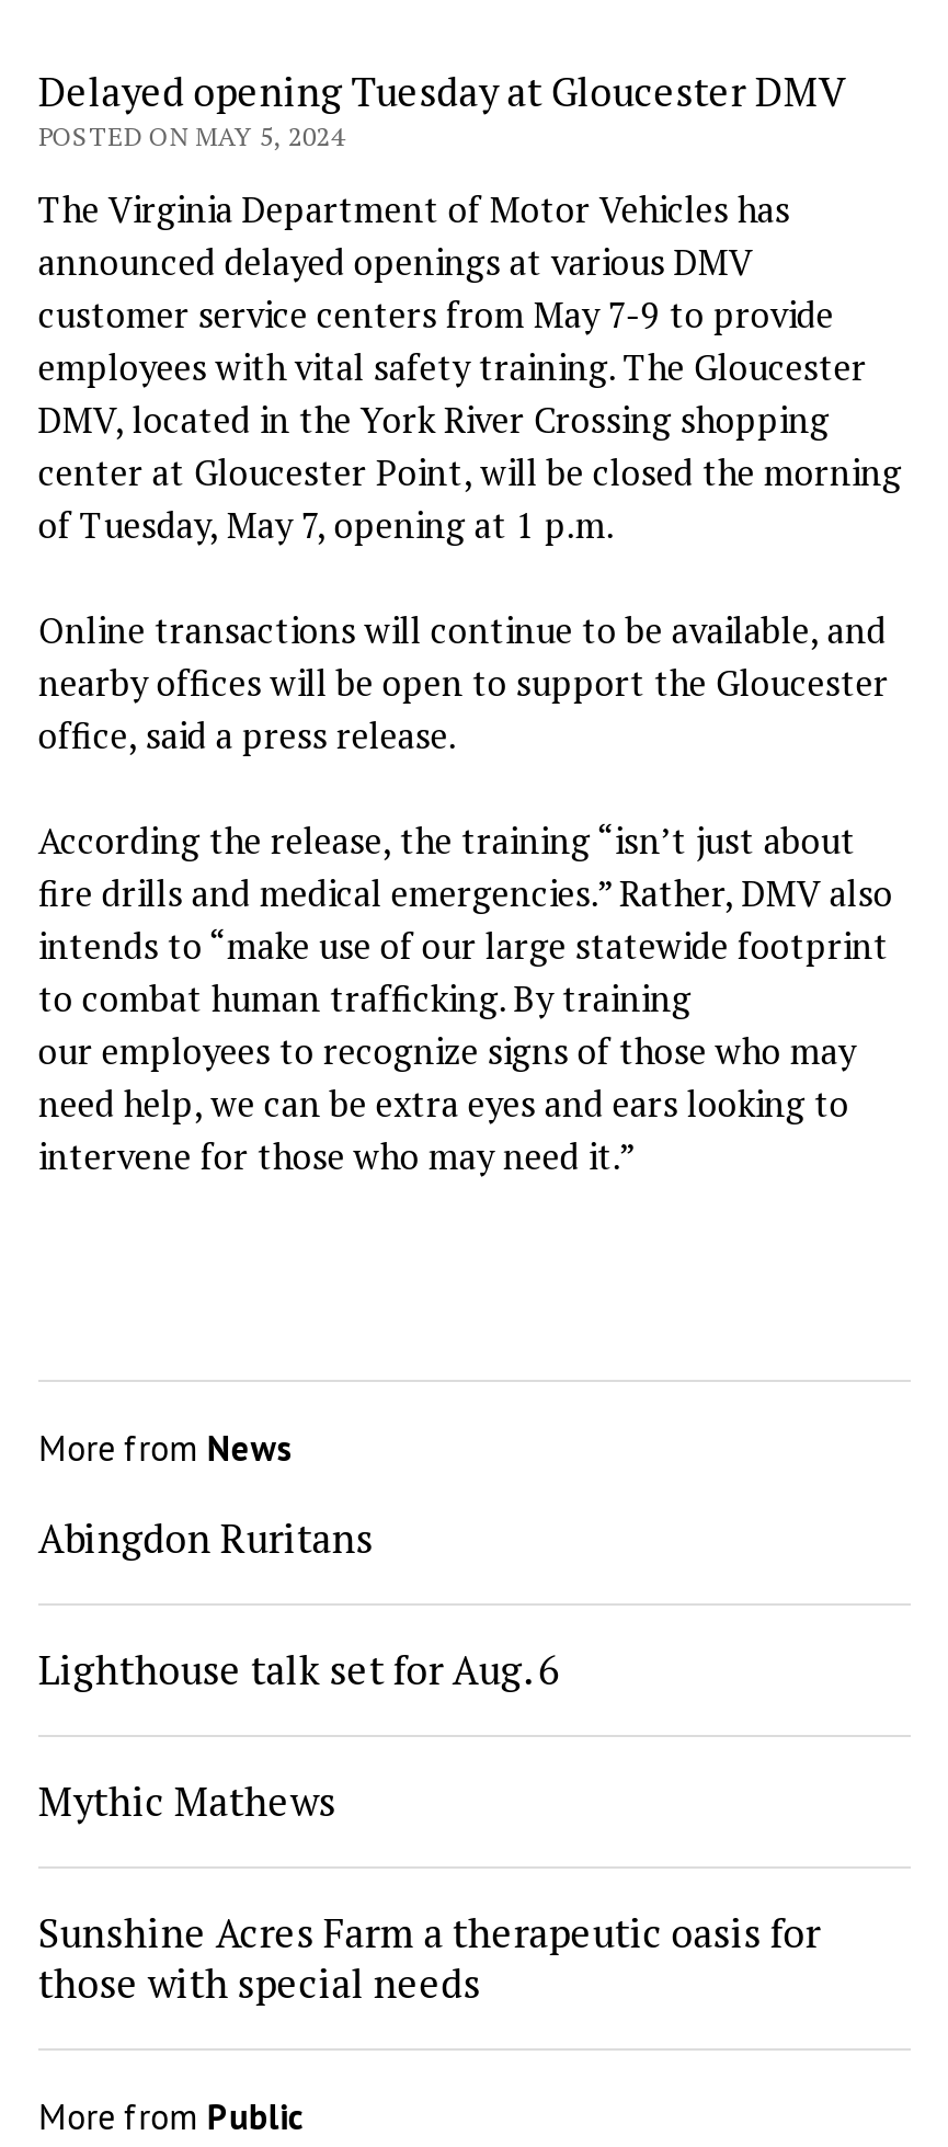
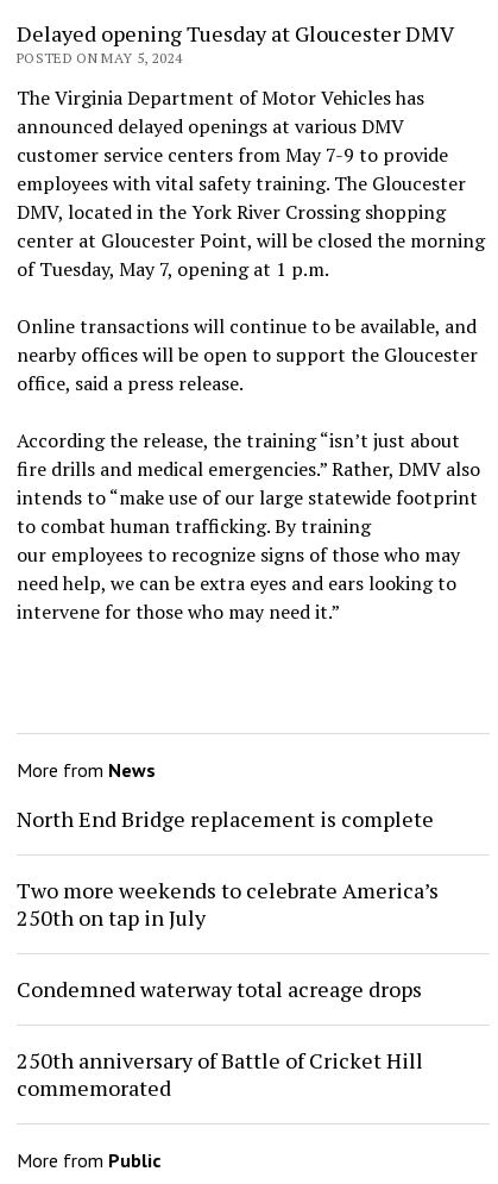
[38,1510,374,1563] Abingdon Ruritans -> [17,804,434,832] North End Bridge replacement is complete
[38,1642,560,1695] Lighthouse talk set for Aug. 6 -> [17,875,438,931] Two more weekends to celebrate America’s | 250th on tap in July
[38,1773,336,1826] Mythic Mathews -> [17,974,422,1003] Condemned waterway total acreage drops
[38,1905,821,2008] Sunshine Acres Farm a therapeutic oasis for | those with special needs -> [17,1045,423,1101] 250th anniversary of Battle of Cricket Hill | commemorated

